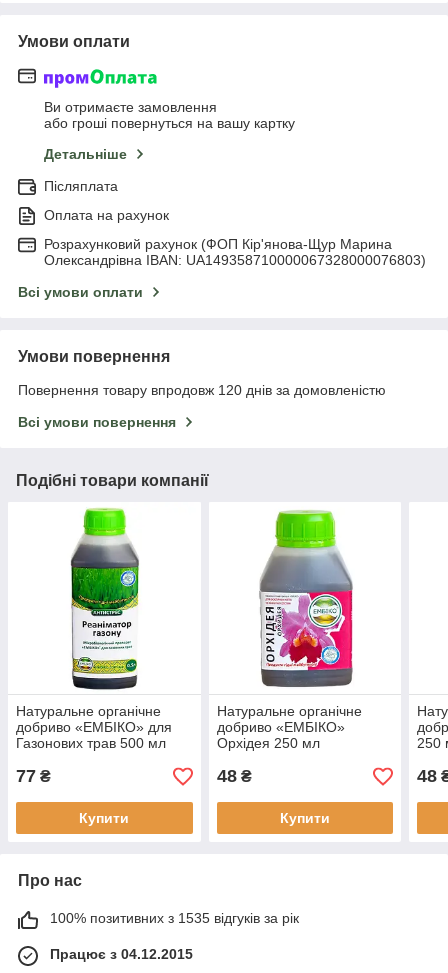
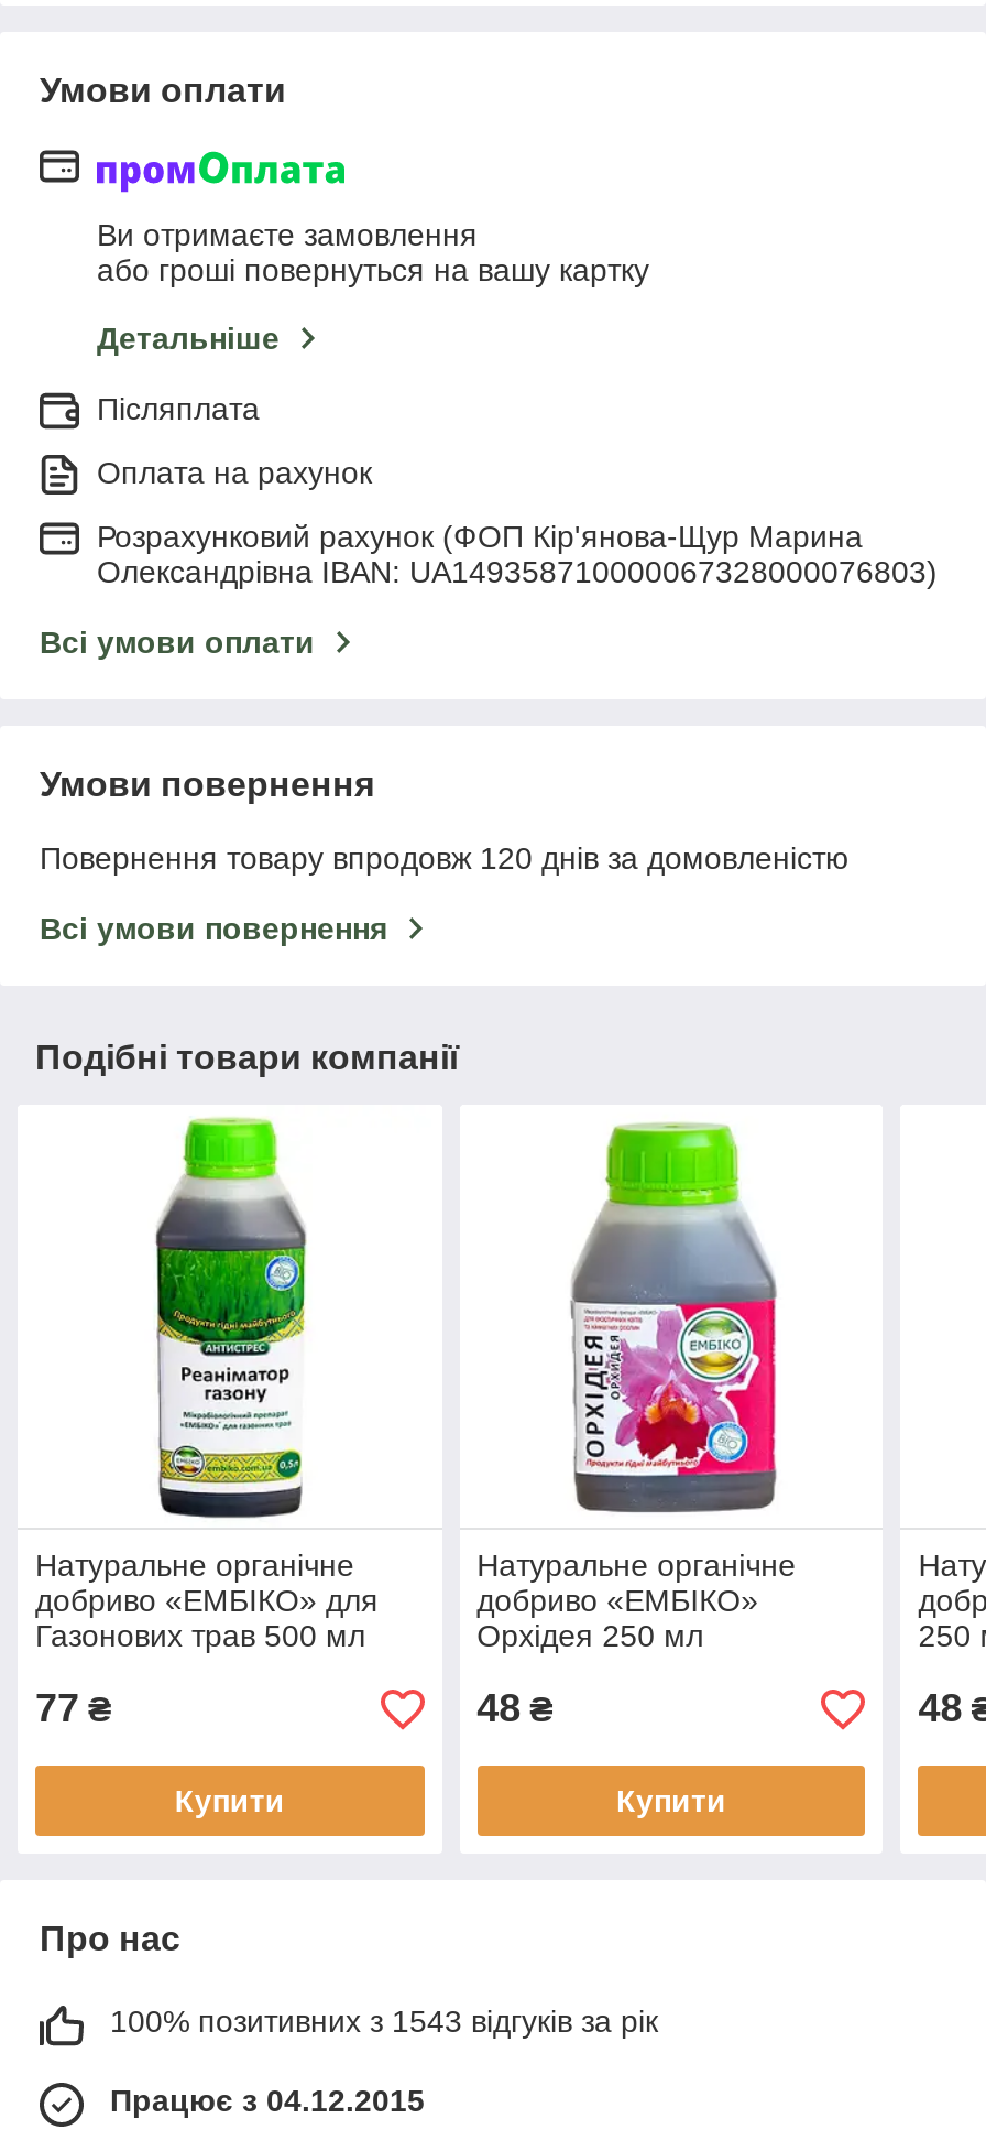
[50,910,299,926] 100% позитивних з 1535 відгуків за рік -> [110,2004,658,2040] 100% позитивних з 1543 відгуків за рік

